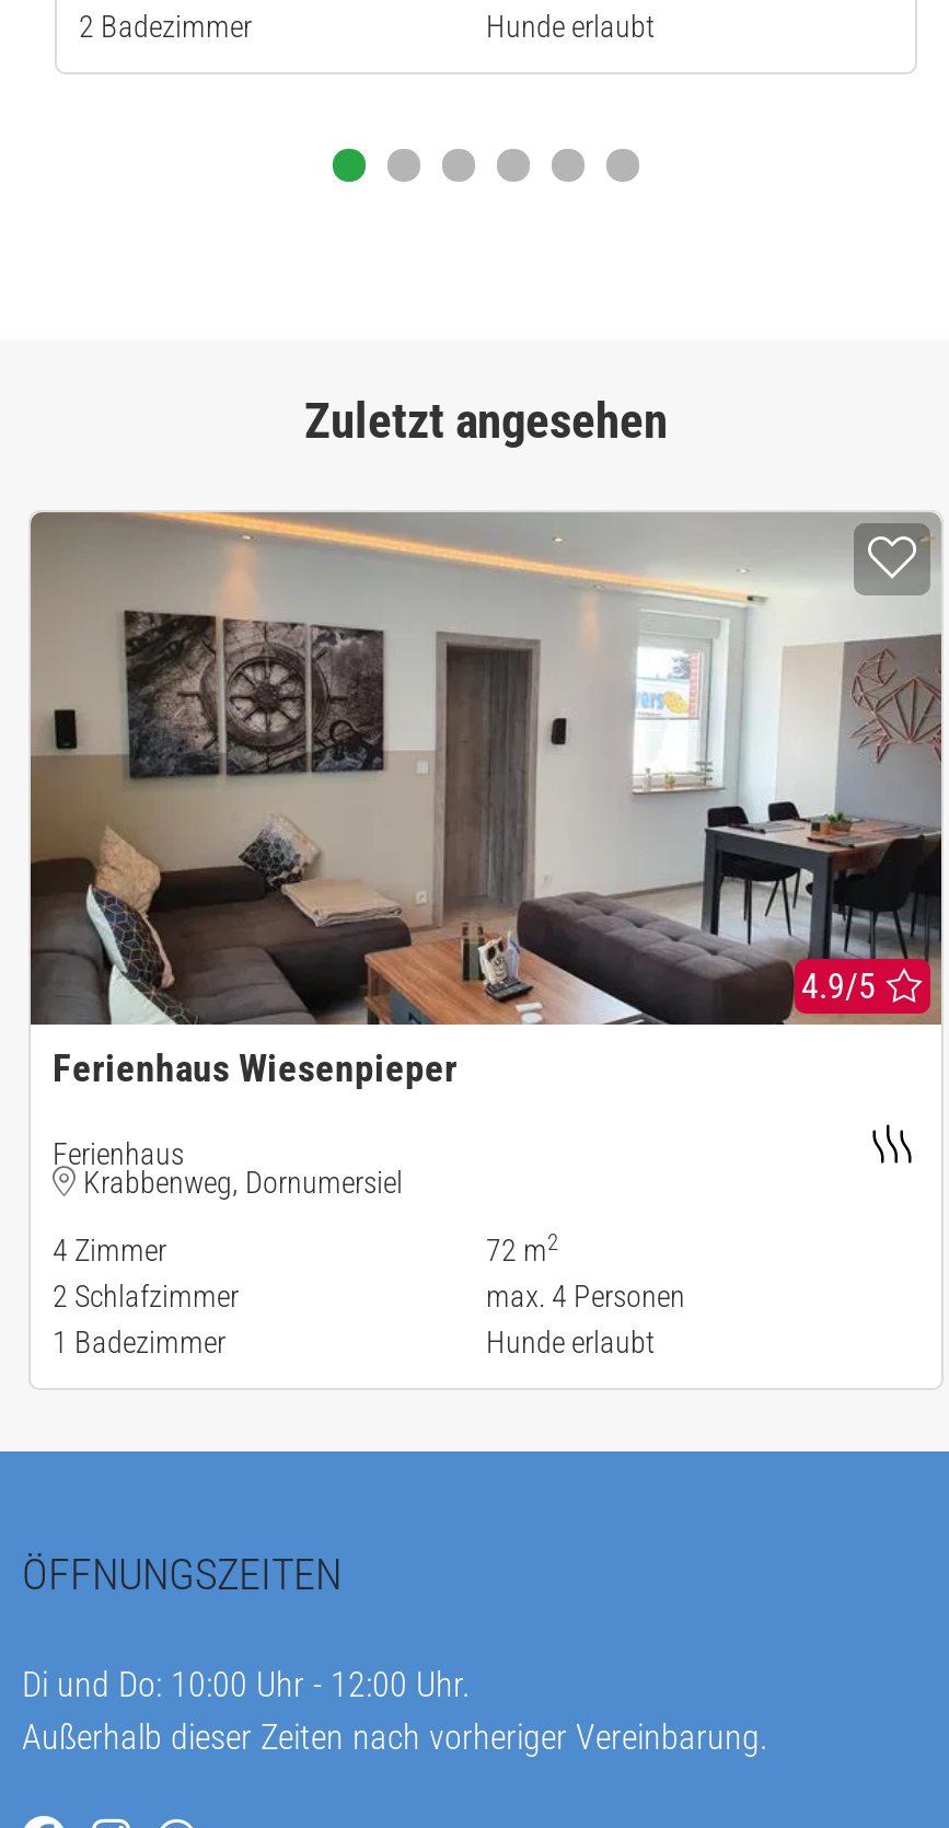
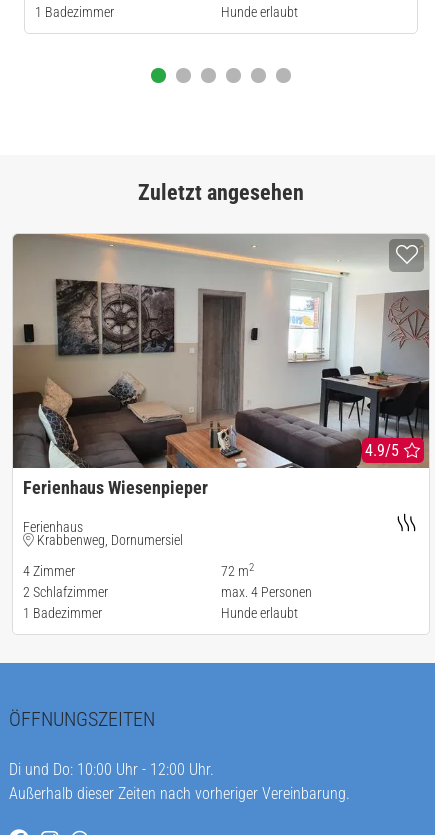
[79,8,252,43] 2 Badezimmer -> [35,3,114,19] 1 Badezimmer

